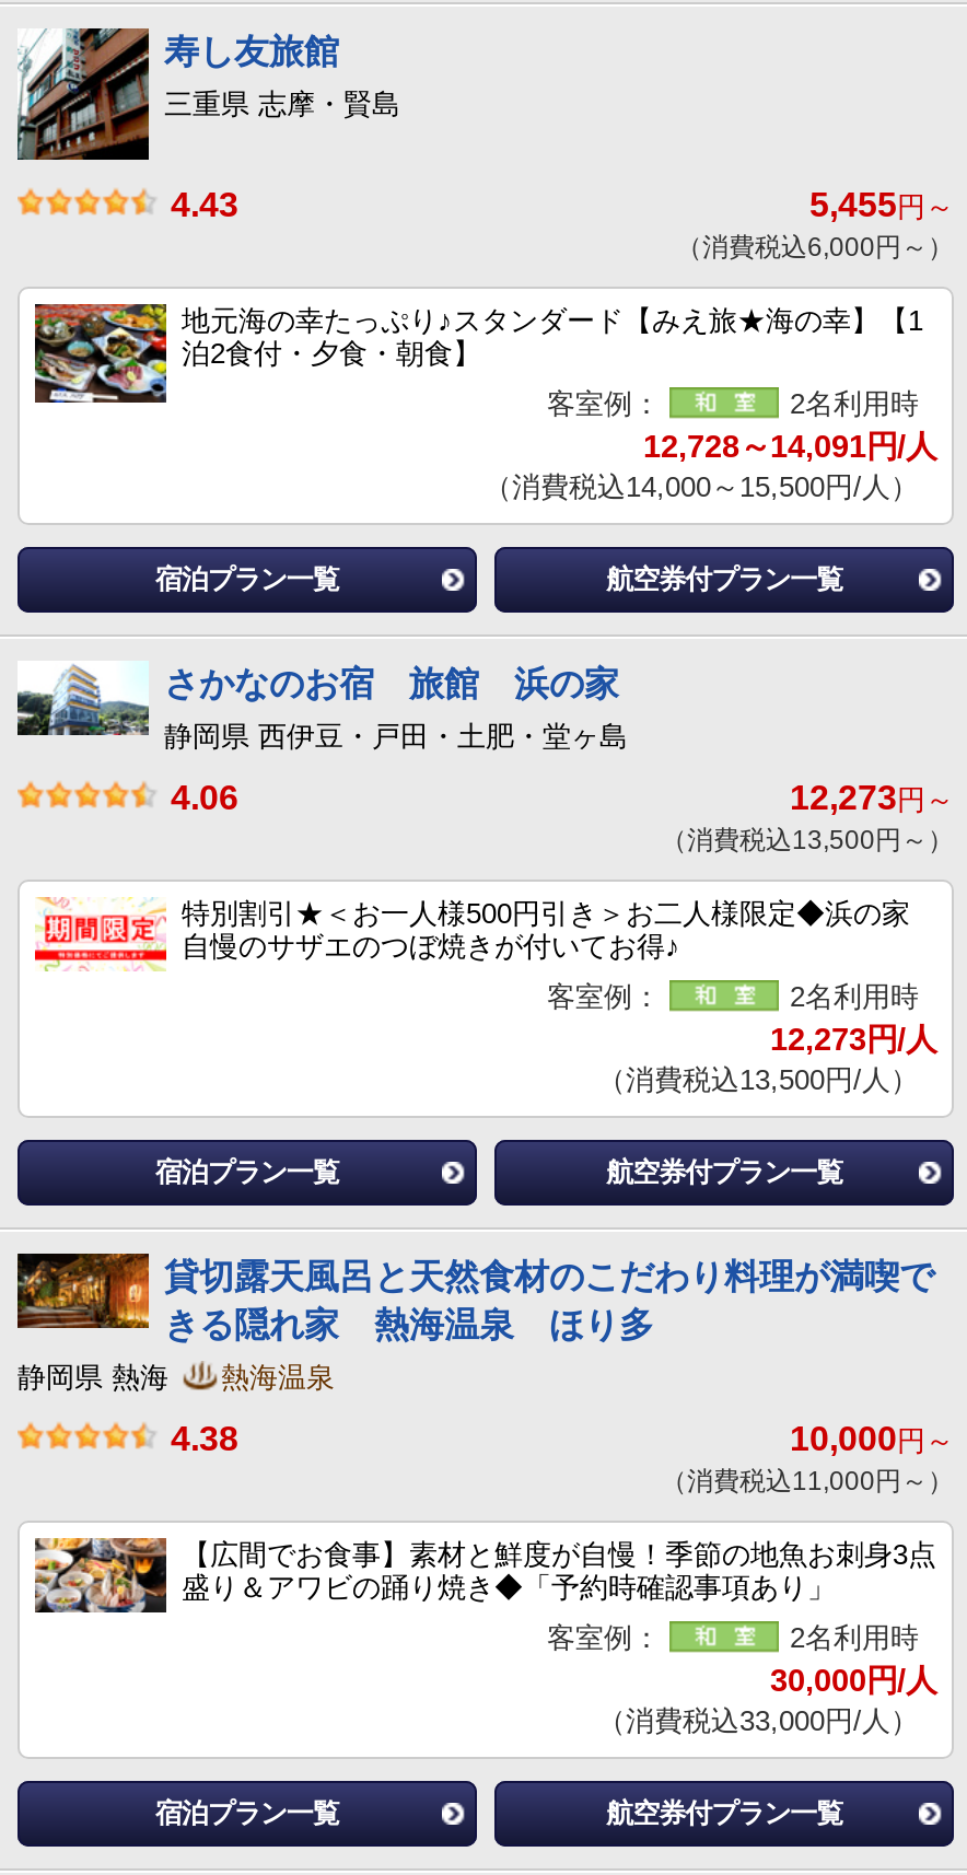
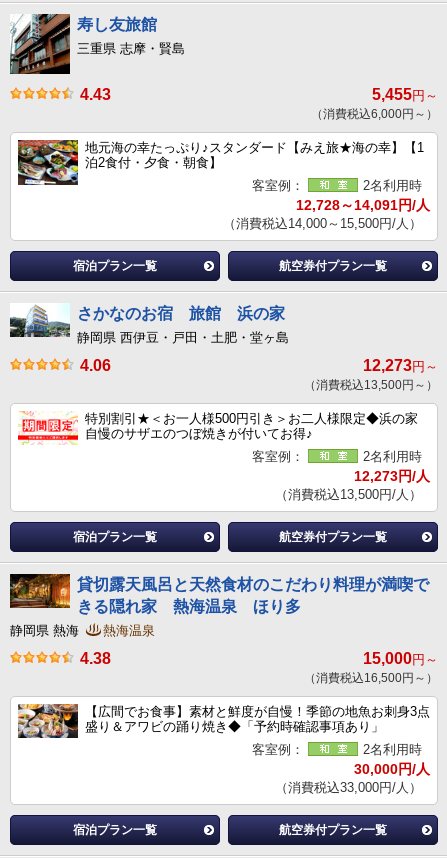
[790,1420,954,1457] 10,000円～ -> [363,650,438,667] 15,000円～
[661,1466,954,1496] （消費税込11,000円～） -> [304,671,438,685] （消費税込16,500円～）

